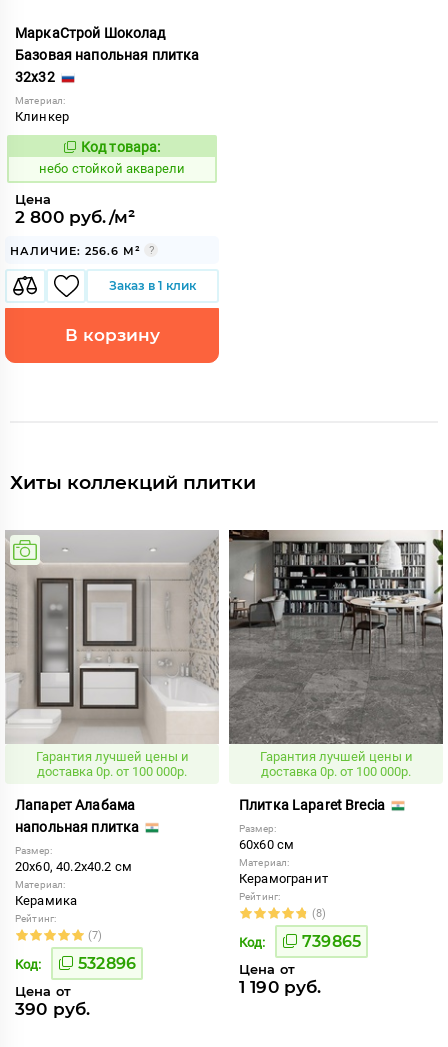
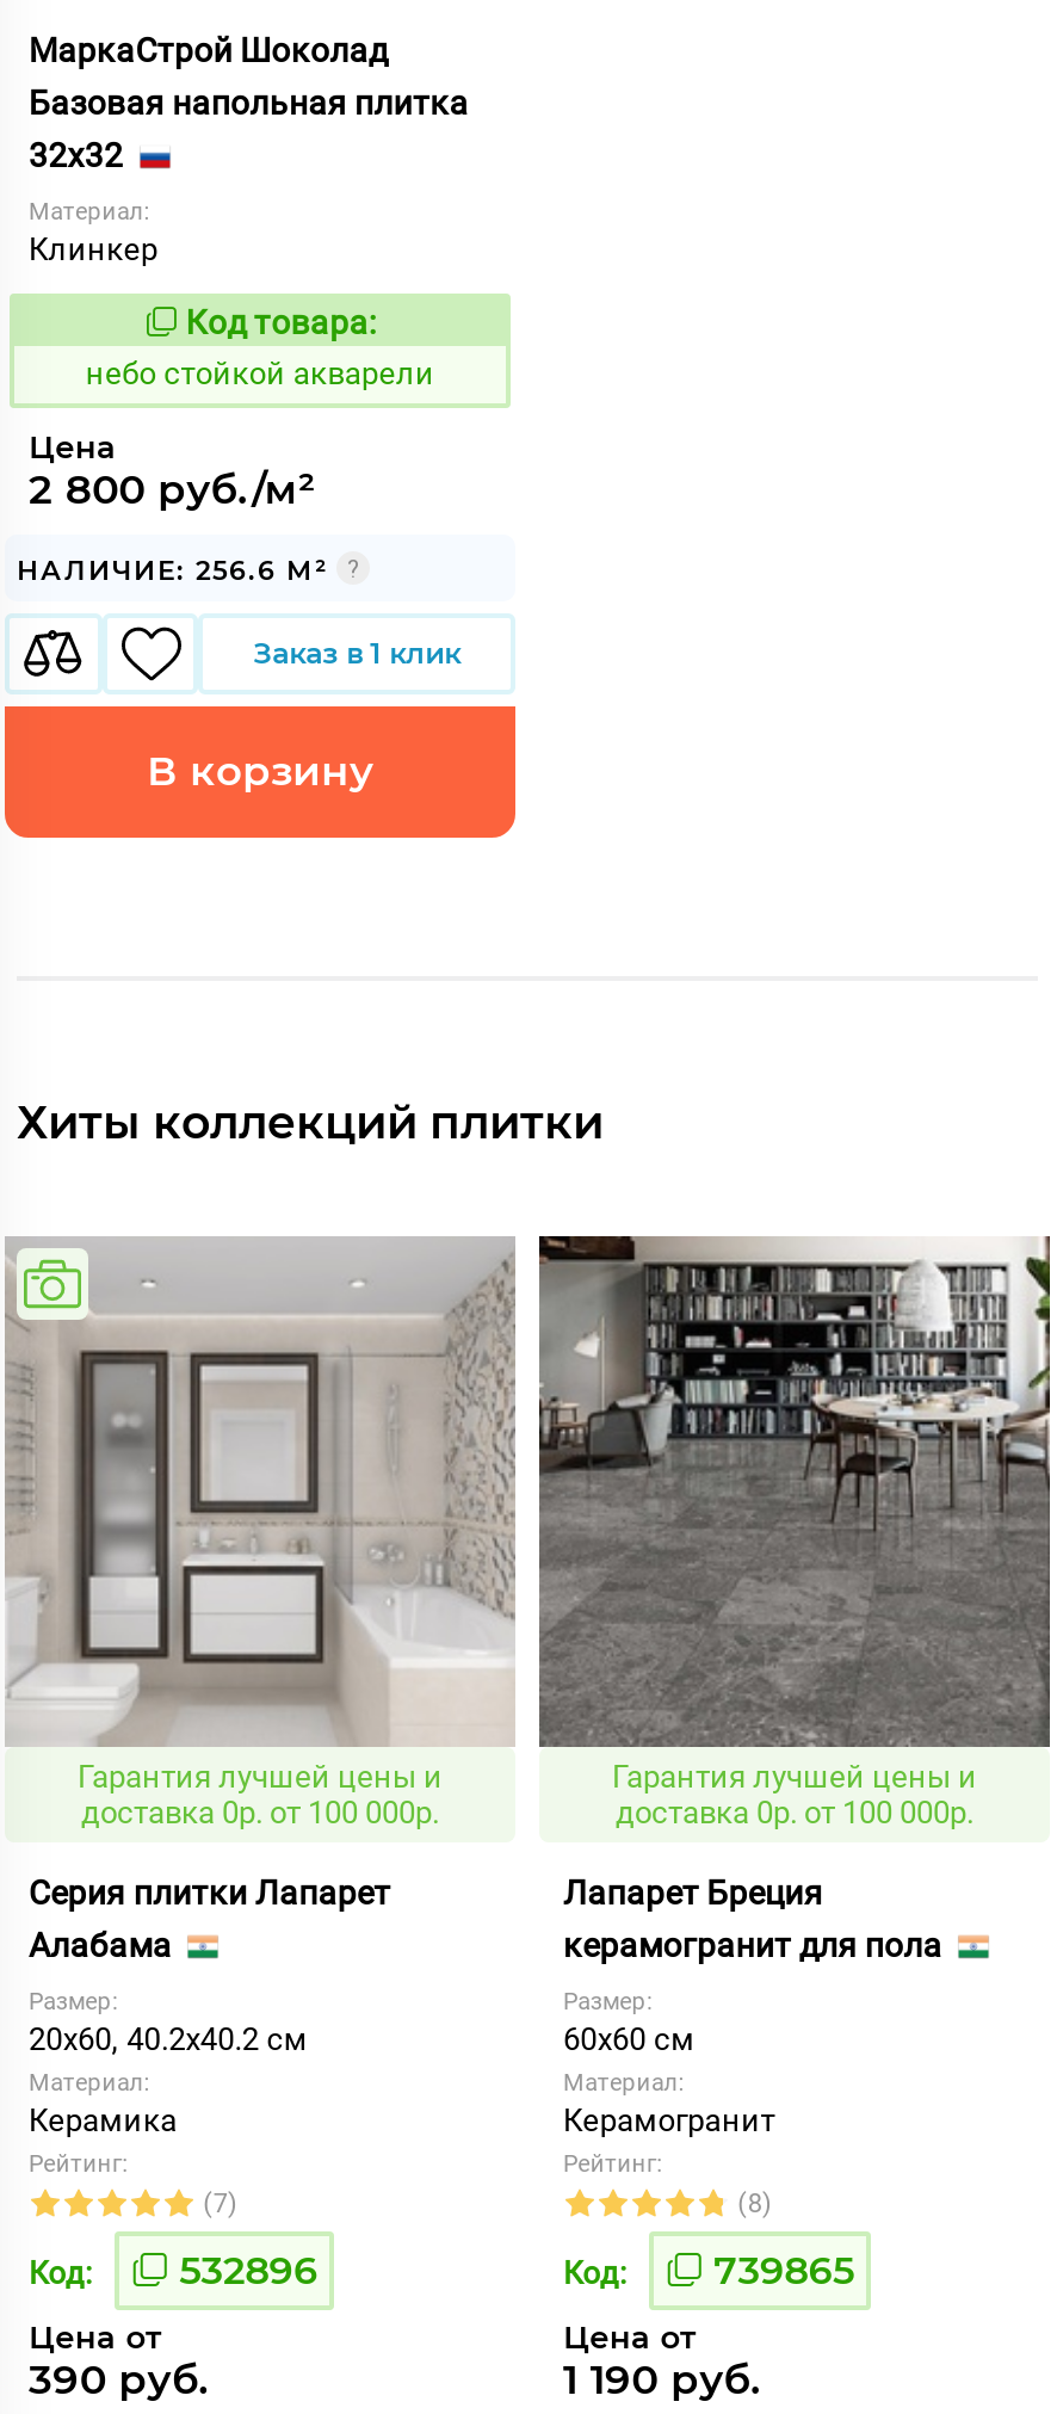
[15,797,142,835] Лапарет Алабама | напольная плитка -> [29,1873,391,1963] Серия плитки Лапарет | Алабама
[239,797,388,813] Плитка Laparet Brecia -> [563,1873,950,1963] Лапарет Бреция | керамогранит для пола
moved [239,823,361,997] -> [563,1987,854,2403]: Размер: | 60x60 см | Материал: | ... | Цена от | 1 190 руб.

